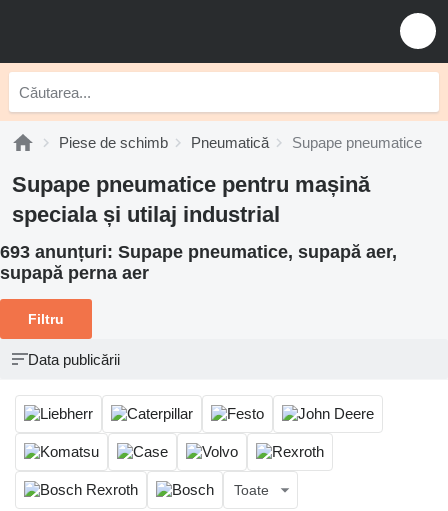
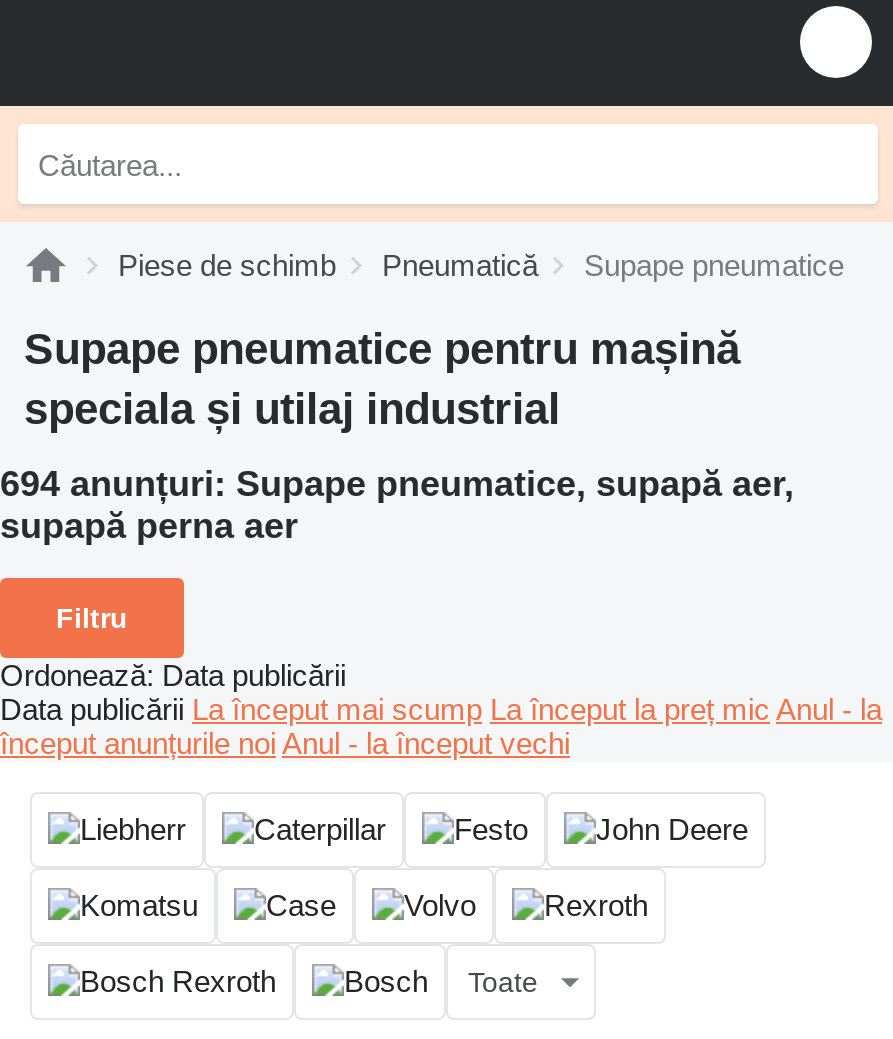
[0,242,397,262] 693 anunțuri: Supape pneumatice, supapă aer, -> [0,464,794,504] 694 anunțuri: Supape pneumatice, supapă aer,
[28,351,120,368] Data publicării -> [0,658,882,760] Ordonează: Data publicării | Data publicării La început mai scump La început la preț mic Anul - la | început anunțurile noi Anul - la început vechi

